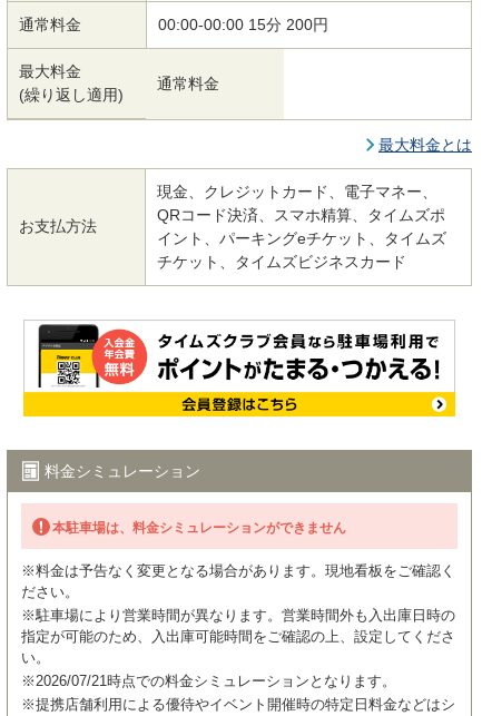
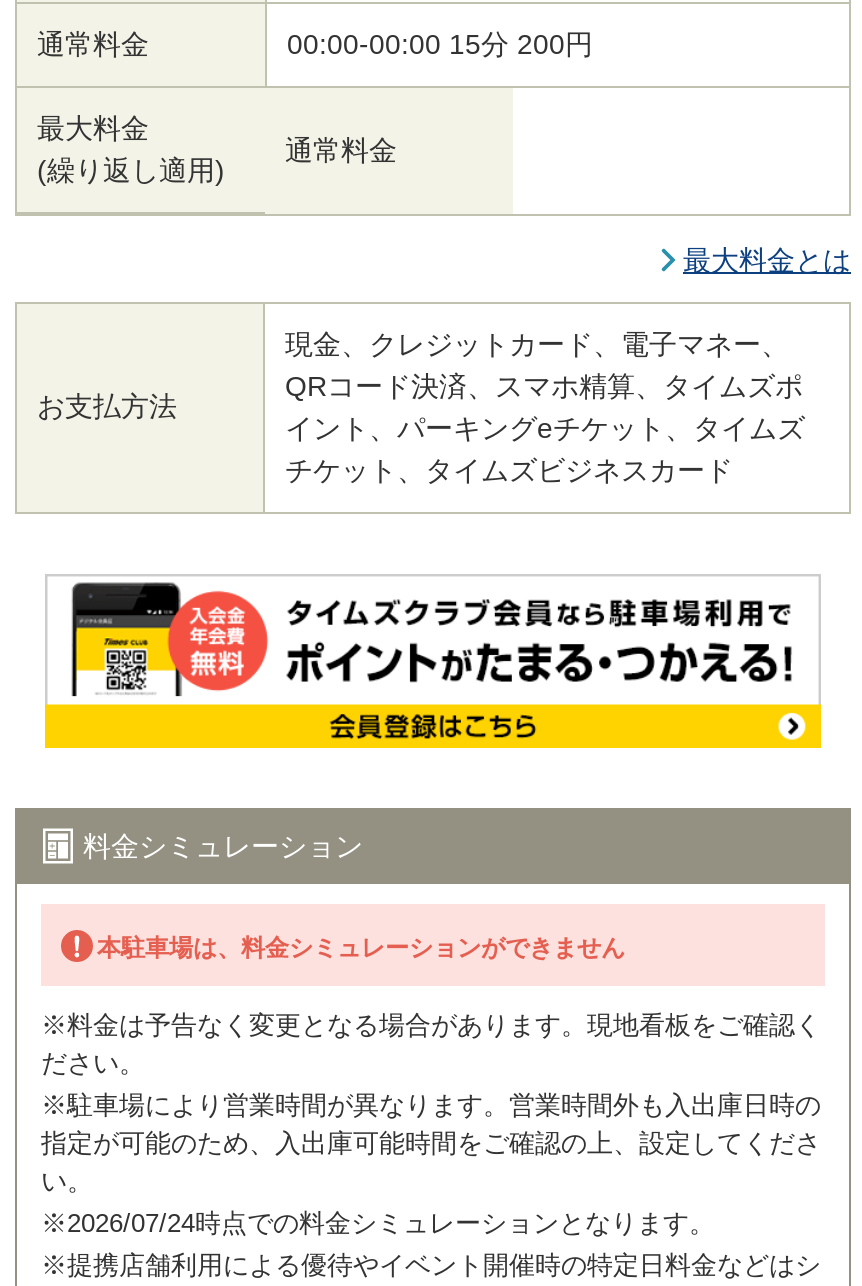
[21,673,396,690] ※2026/07/21時点での料金シミュレーションとなります。 -> [41,1209,715,1239] ※2026/07/24時点での料金シミュレーションとなります。

